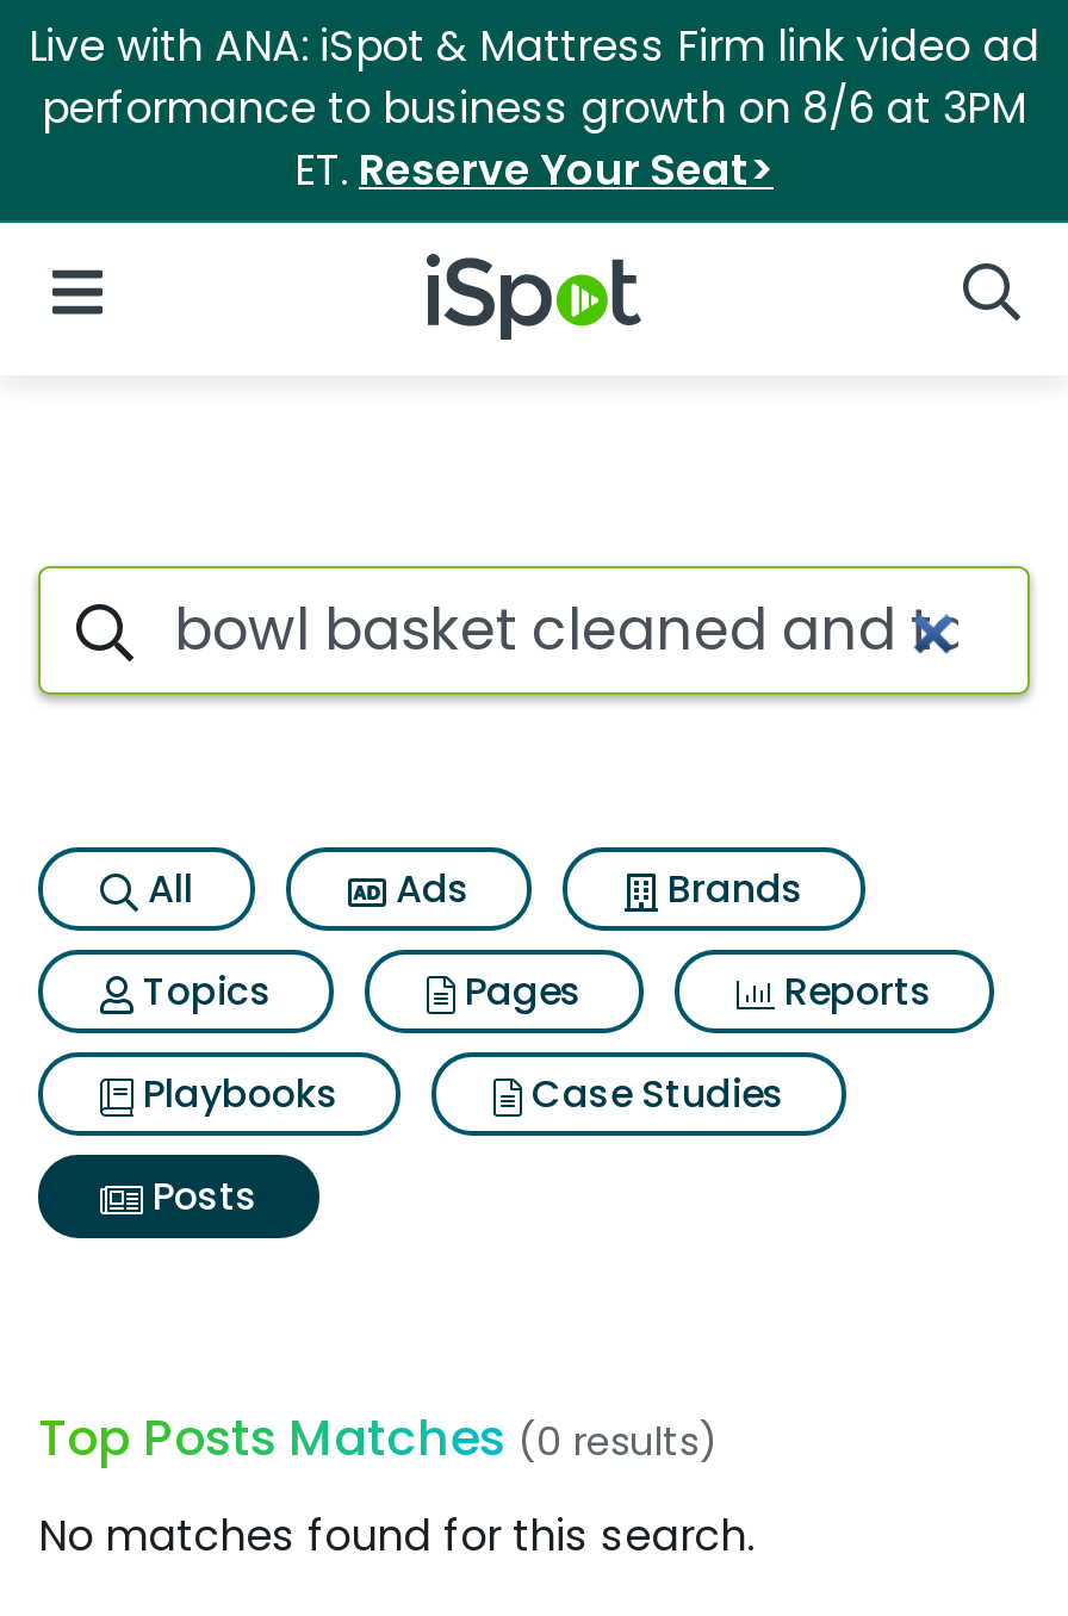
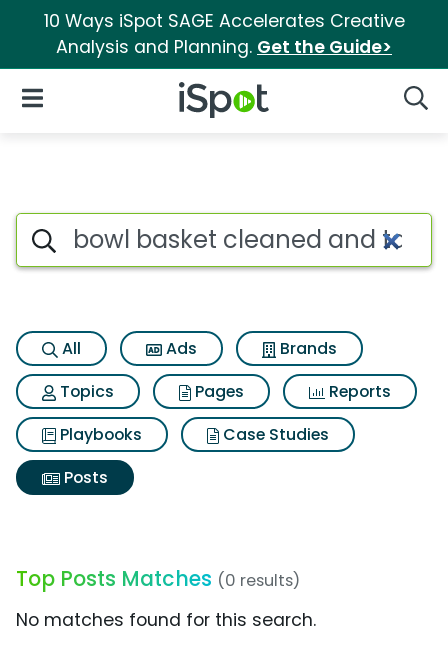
[29,18,1039,199] Live with ANA: iSpot & Mattress Firm link video ad | performance to business growth on 8/6 at 3PM | ET. Reserve Your Seat> -> [43,9,404,59] 10 Ways iSpot SAGE Accelerates Creative | Analysis and Planning. Get the Guide>

